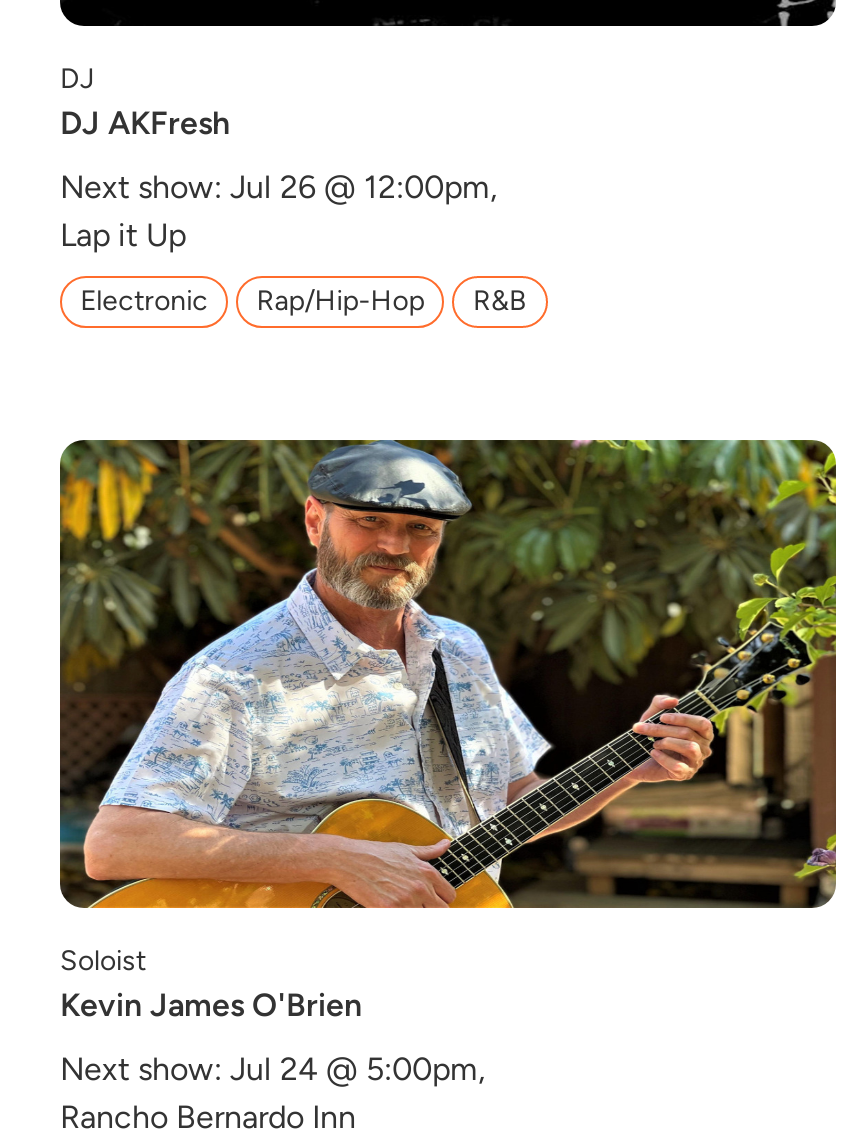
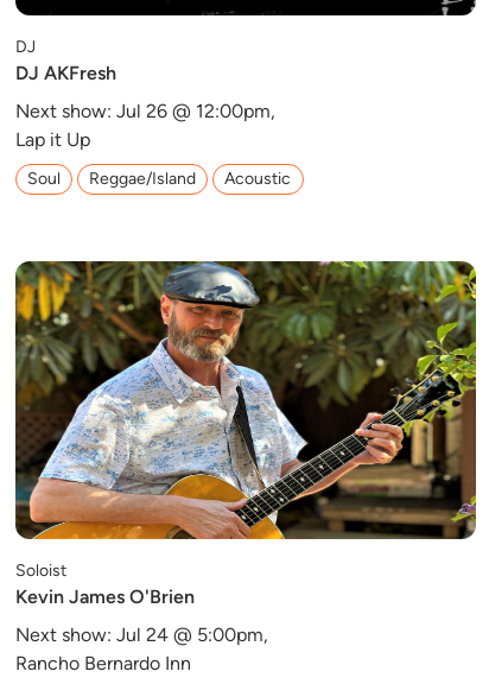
[80,283,527,317] Electronic | Rap/Hip-Hop | R&B -> [27,168,291,188] Soul | Reggae/Island | Acoustic

